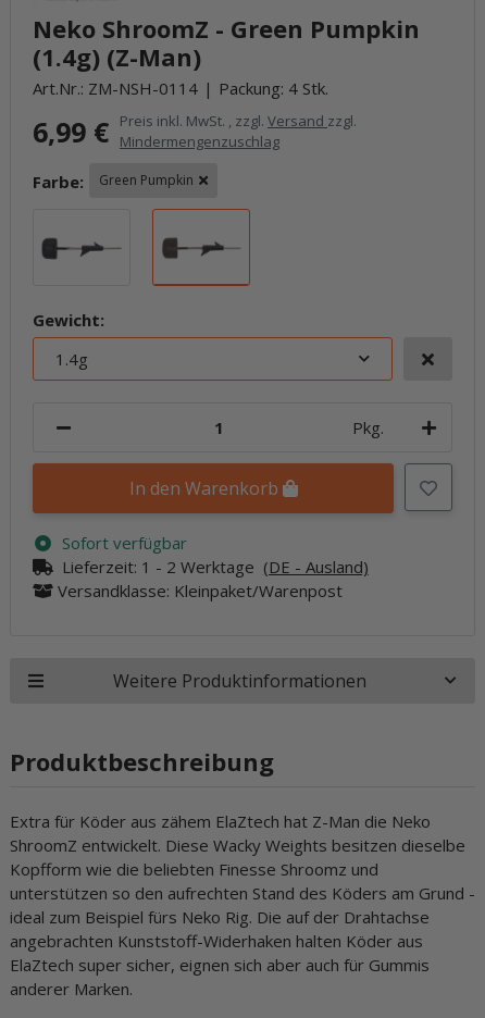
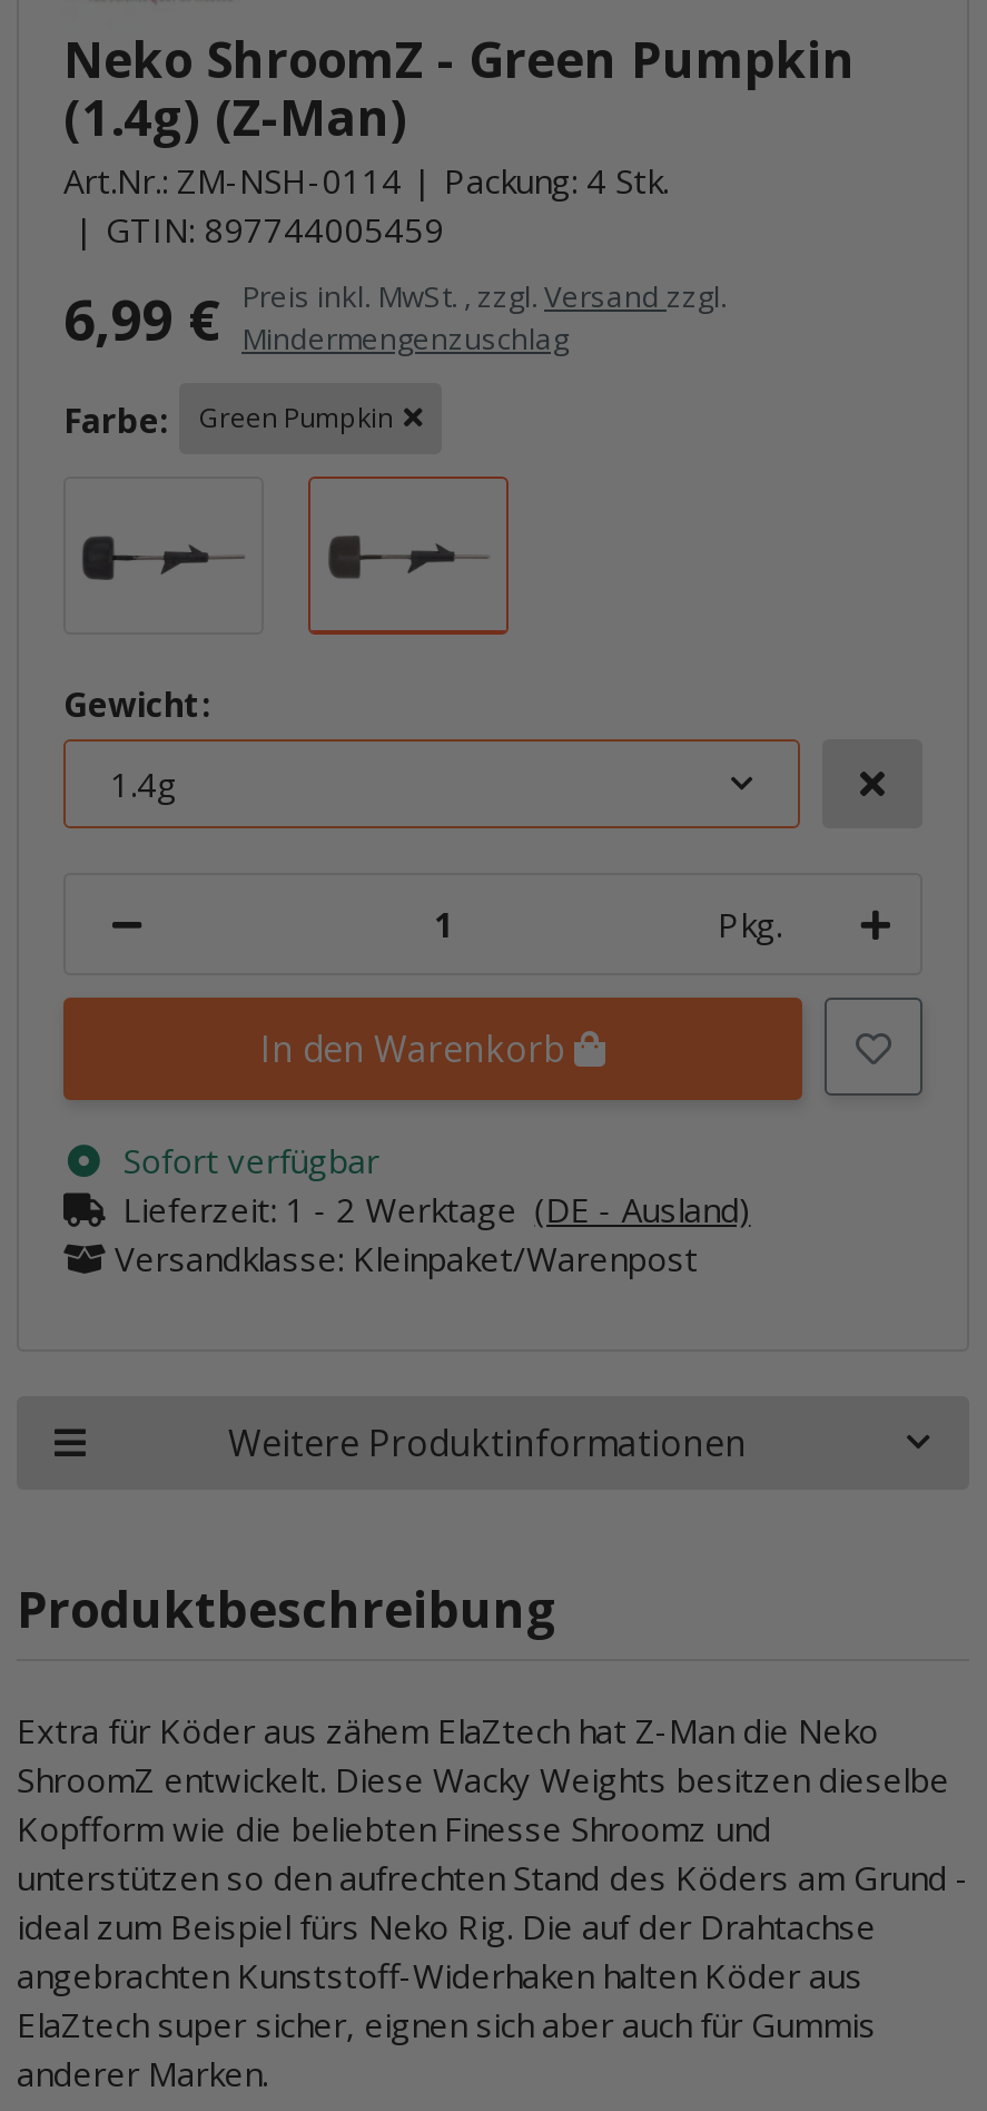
none -> [106,207,444,252] GTIN: 897744005459

